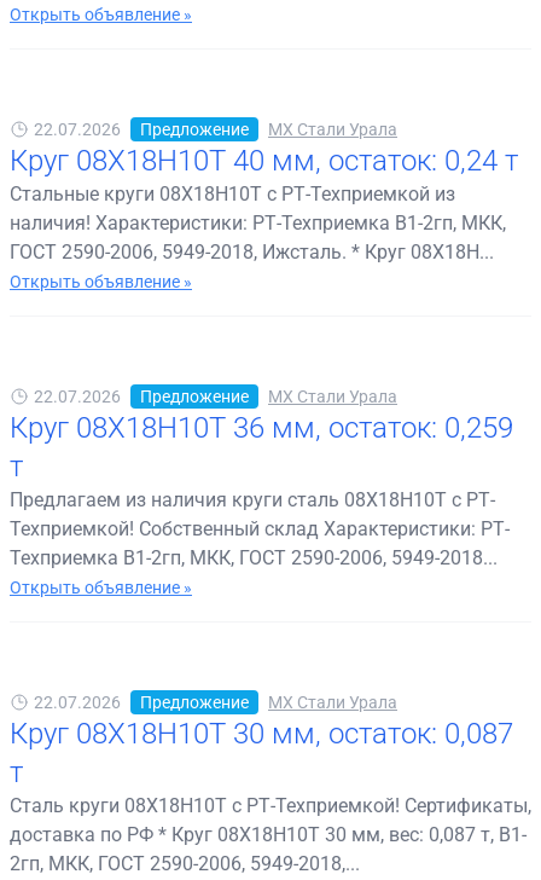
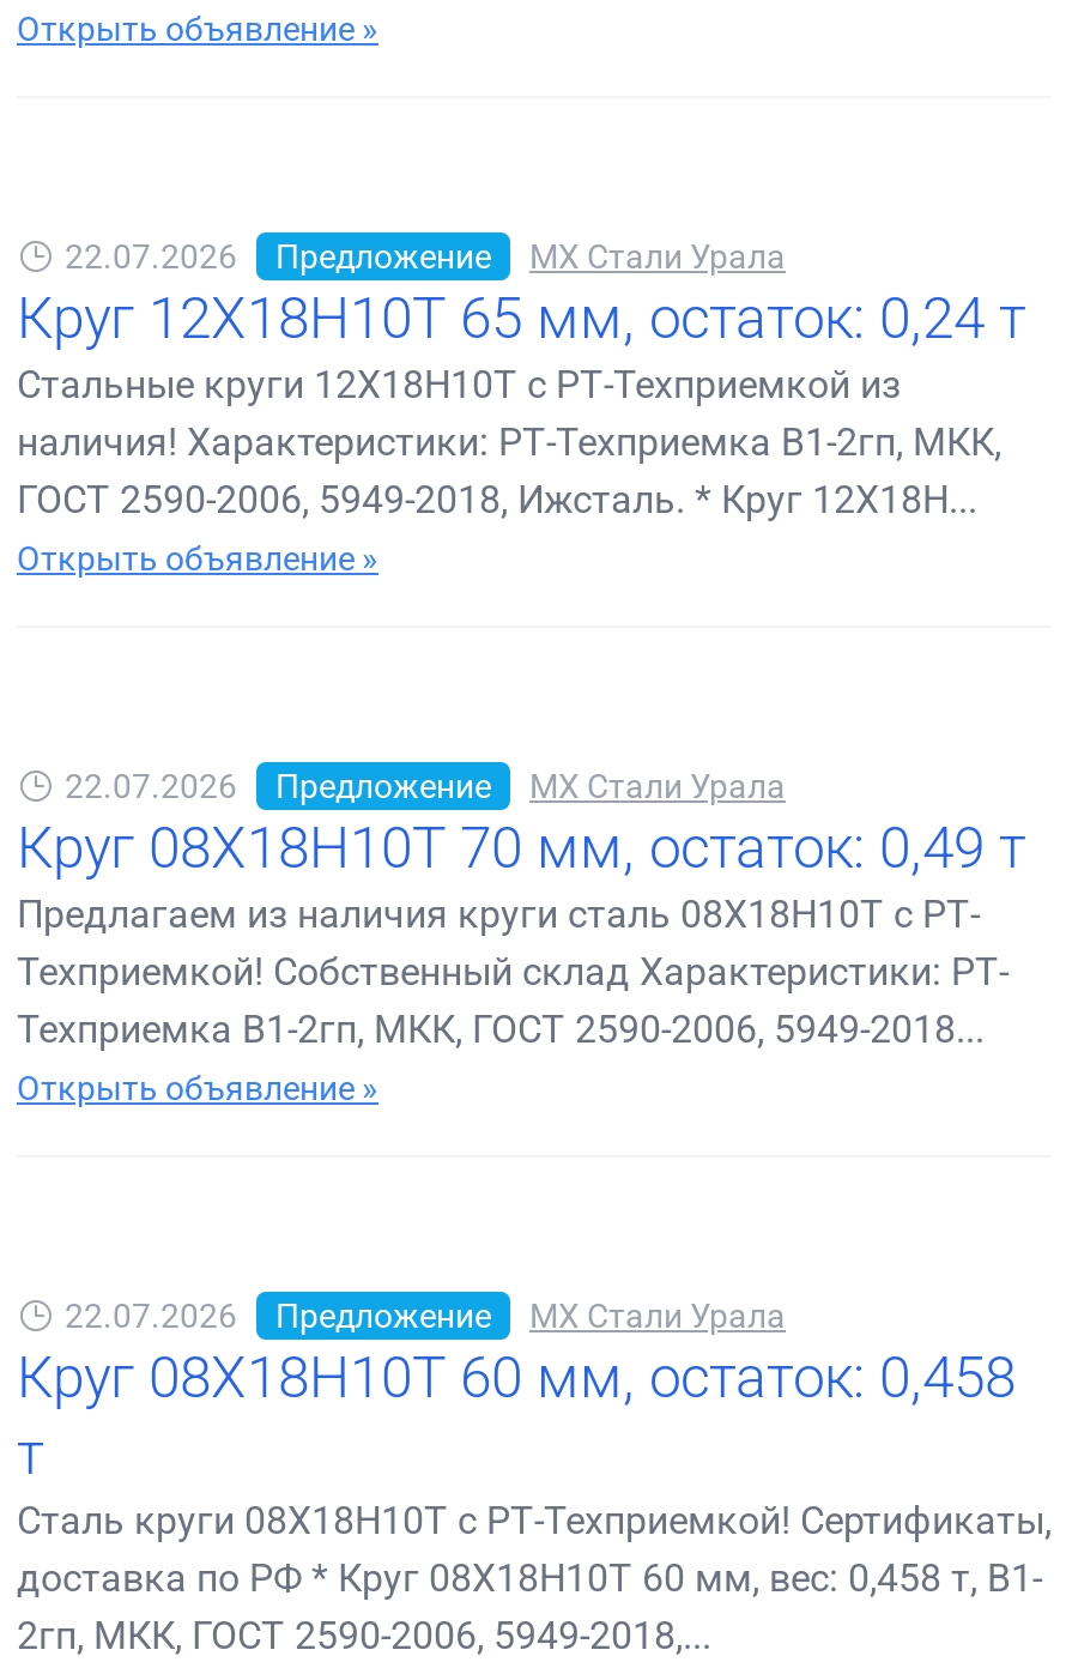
[10,144,518,178] Круг 08Х18Н10Т 40 мм, остаток: 0,24 т -> [17,285,1025,353] Круг 12Х18Н10Т 65 мм, остаток: 0,24 т
[10,183,455,206] Стальные круги 08Х18Н10Т с РТ-Техприемкой из -> [17,362,901,408] Стальные круги 12Х18Н10Т с РТ-Техприемкой из
[10,241,494,264] ГОСТ 2590-2006, 5949-2018, Ижсталь. * Круг 08Х18Н... -> [17,477,977,523] ГОСТ 2590-2006, 5949-2018, Ижсталь. * Круг 12Х18Н...
[10,411,513,484] Круг 08Х18Н10Т 36 мм, остаток: 0,259 | т -> [17,815,1025,882] Круг 08Х18Н10Т 70 мм, остаток: 0,49 т
[10,717,513,751] Круг 08Х18Н10Т 30 мм, остаток: 0,087 -> [17,1345,1016,1412] Круг 08Х18Н10Т 60 мм, остаток: 0,458
[10,823,527,846] доставка по РФ * Круг 08Х18Н10Т 30 мм, вес: 0,087 т, В1- -> [17,1556,1042,1601] доставка по РФ * Круг 08Х18Н10Т 60 мм, вес: 0,458 т, В1-

